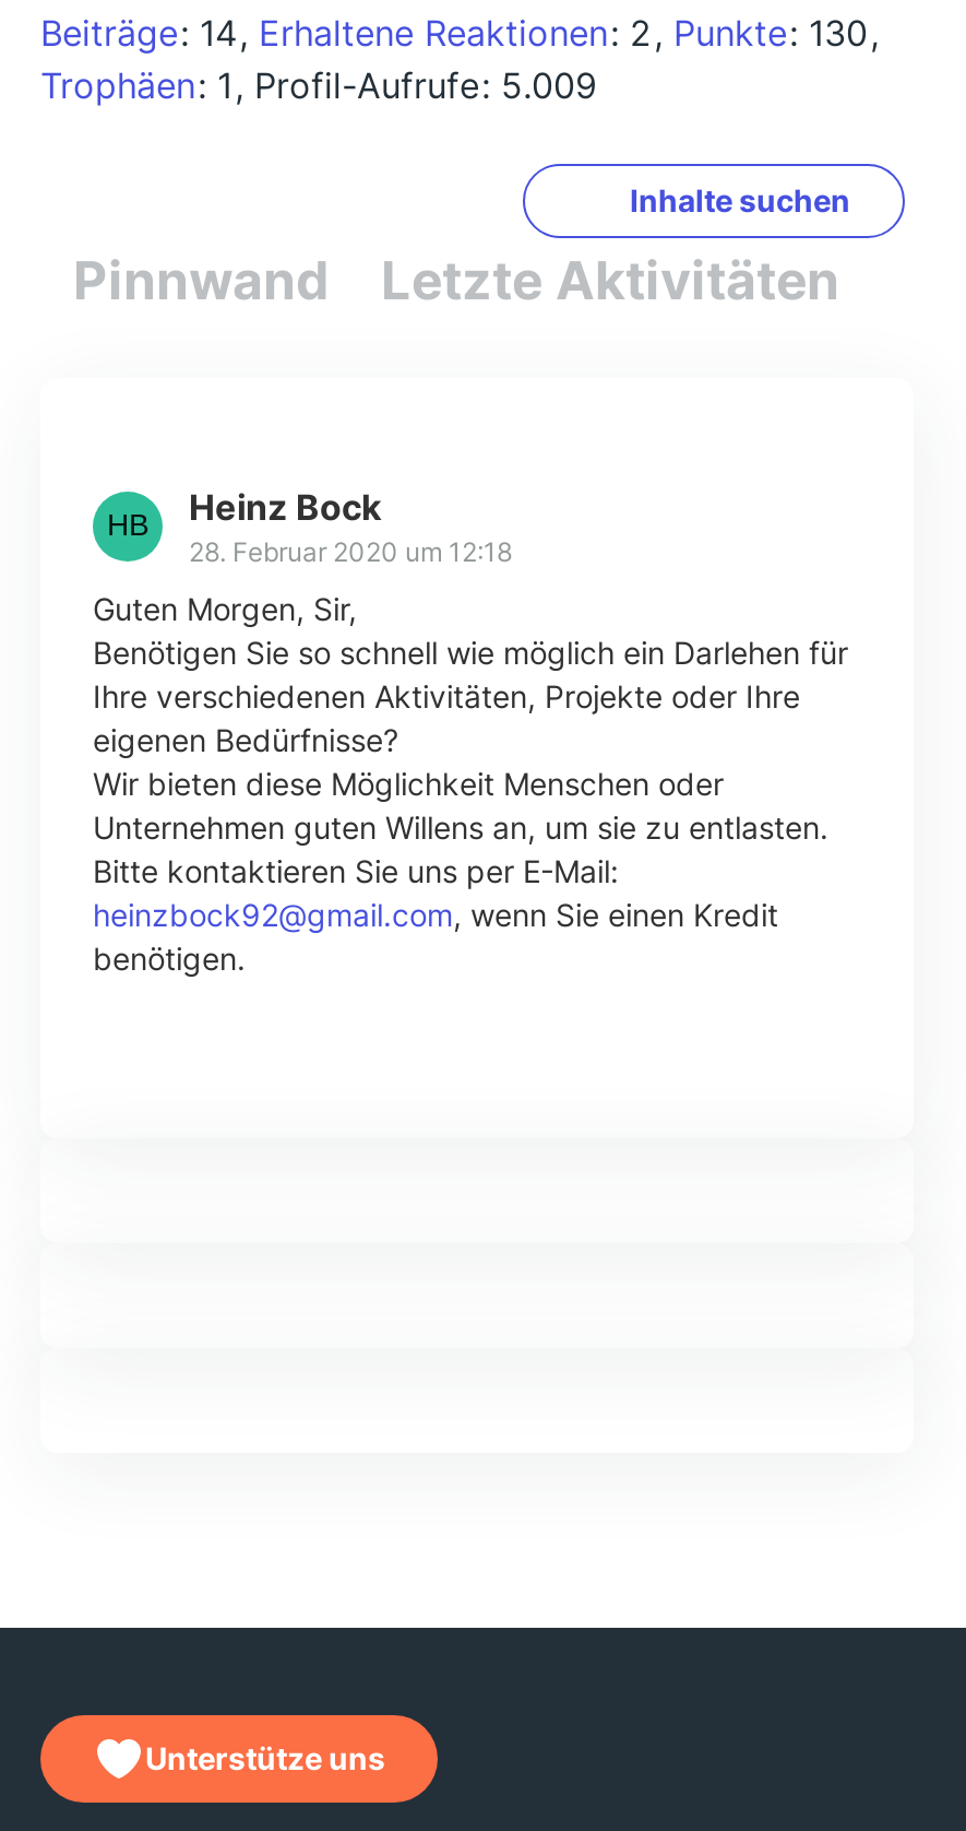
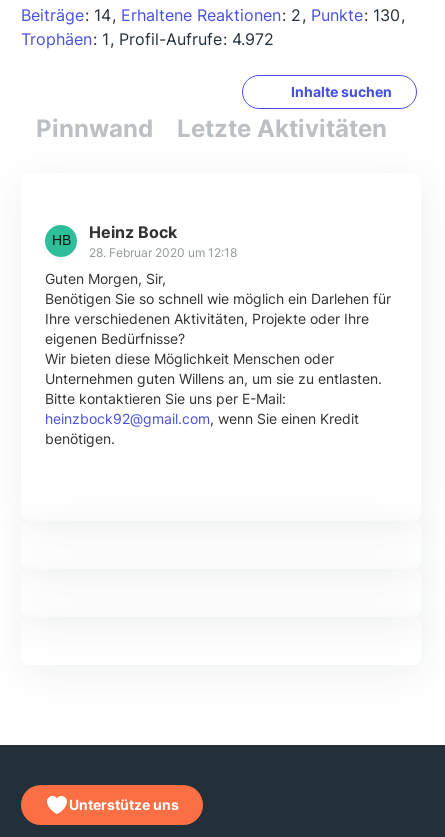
[40,64,597,108] Trophäen 1 Profil-Aufrufe 5.009 -> [21,29,274,49] Trophäen 1 Profil-Aufrufe 4.972

